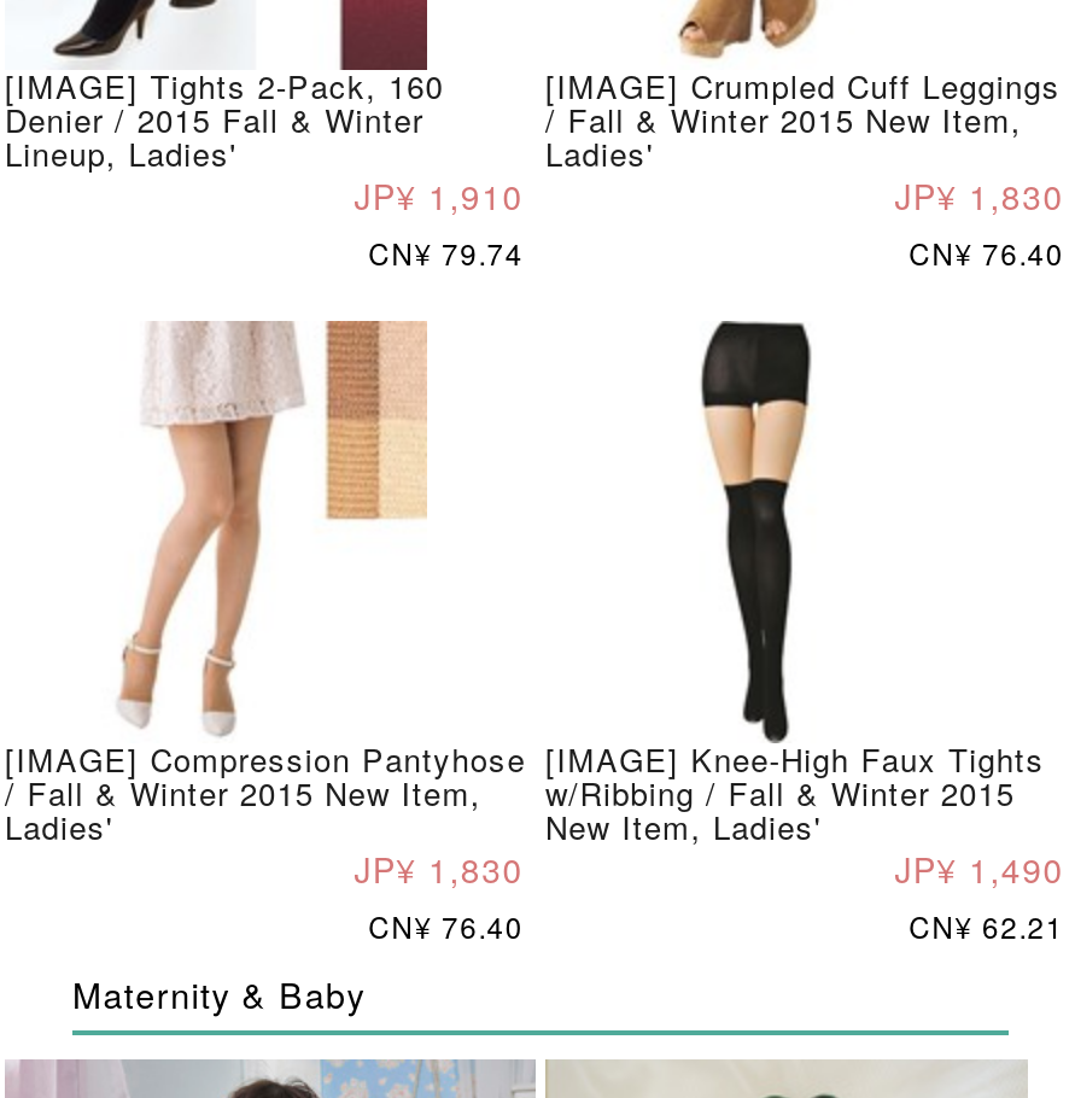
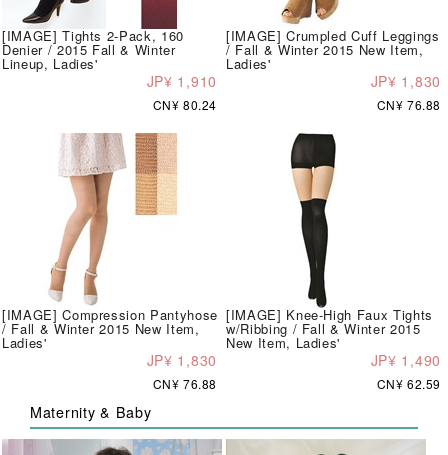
[368,232,524,273] CN¥ 79.74 -> [153,96,217,113] CN¥ 80.24
[909,232,1064,273] CN¥ 76.40 -> [377,96,441,113] CN¥ 76.88
[368,905,524,946] CN¥ 76.40 -> [153,375,217,392] CN¥ 76.88
[909,905,1064,946] CN¥ 62.21 -> [377,375,441,392] CN¥ 62.59

